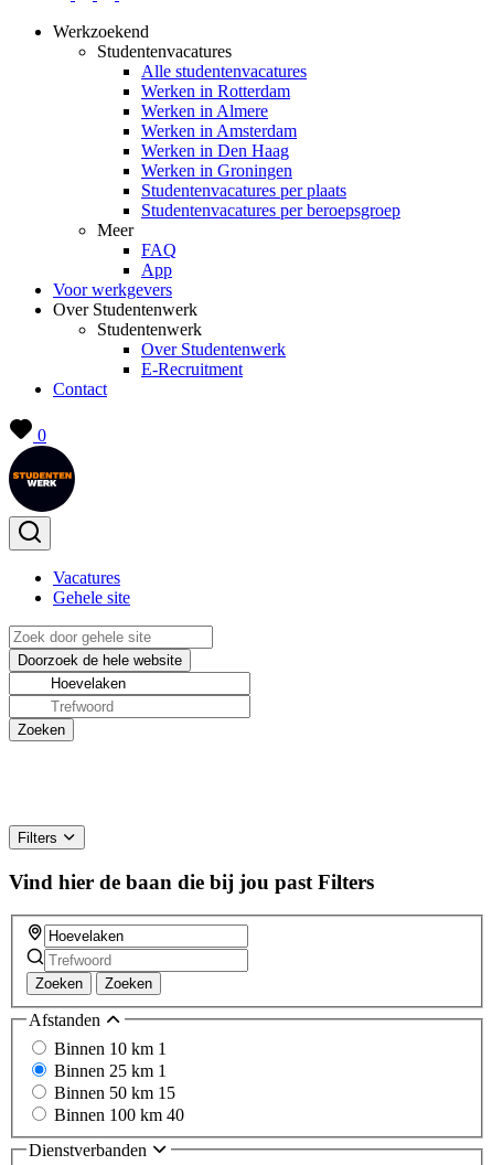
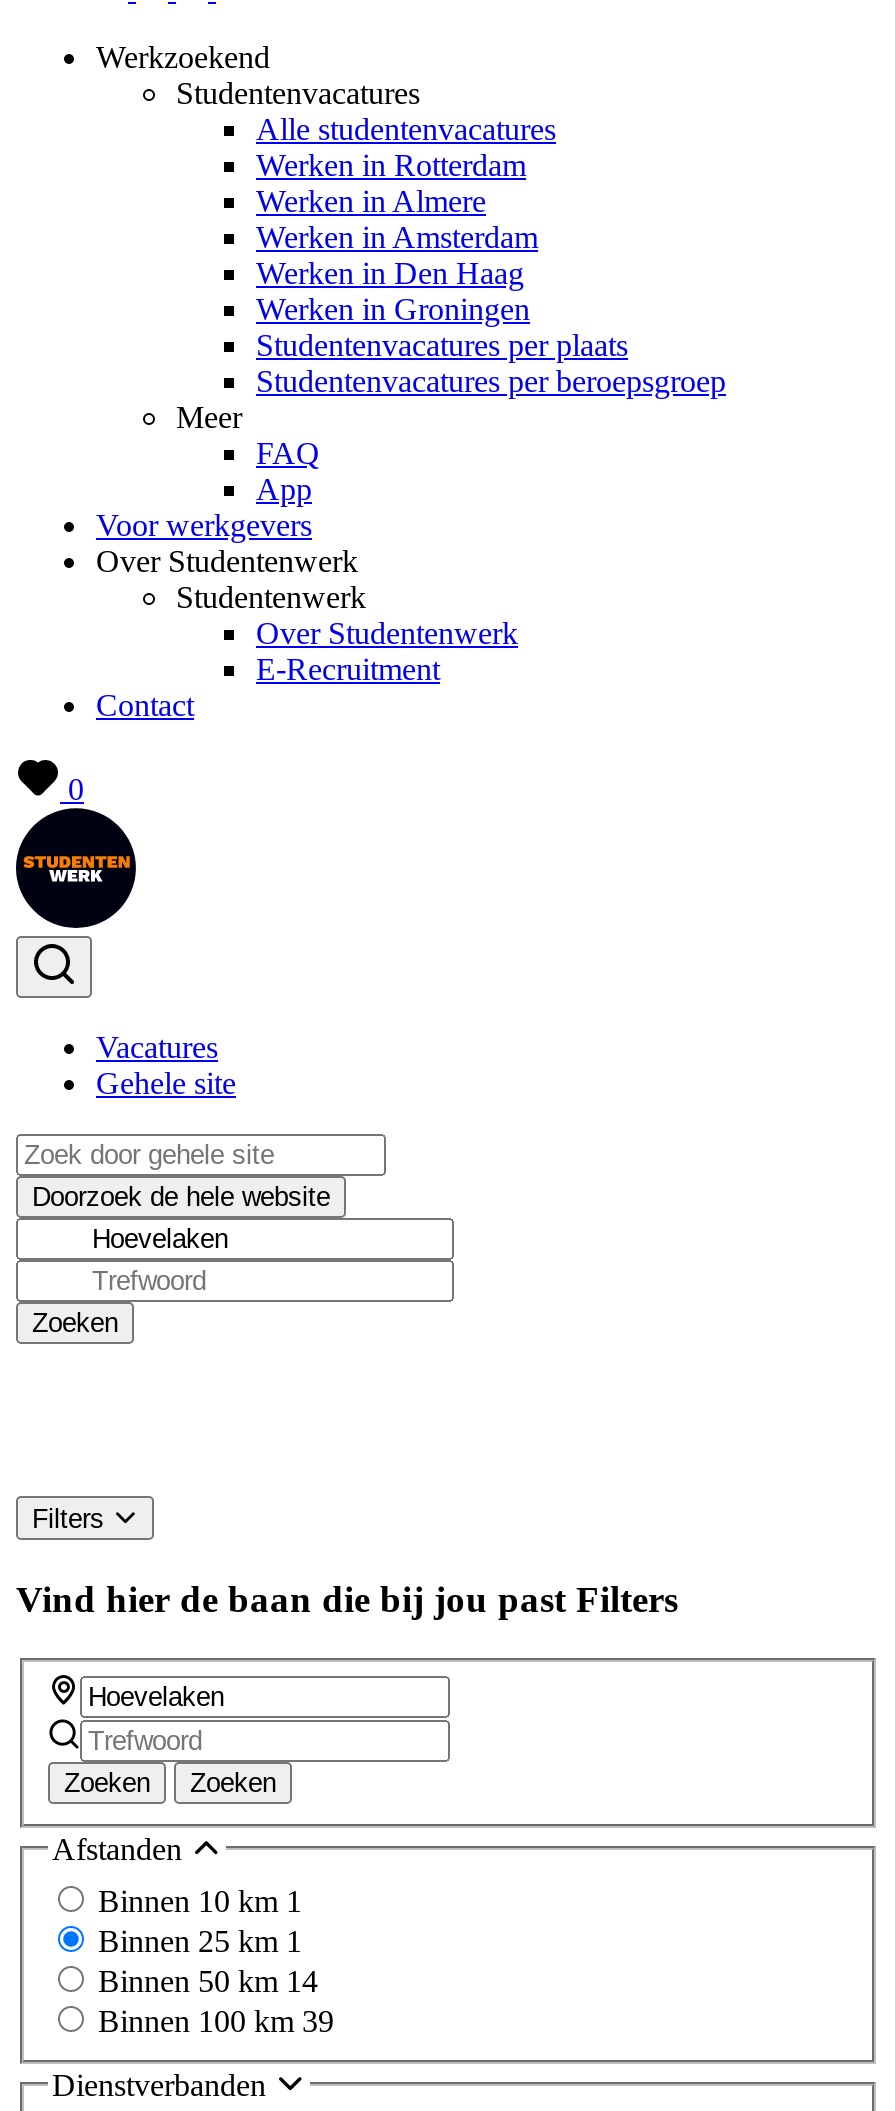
[54,1083,175,1102] Binnen 50 km 15 -> [98,1963,318,1997] Binnen 50 km 14
[54,1105,184,1124] Binnen 100 km 40 -> [98,2003,334,2037] Binnen 100 km 39

